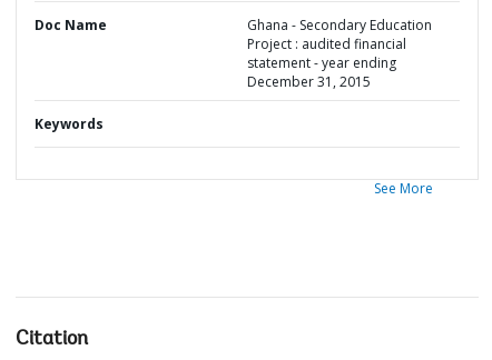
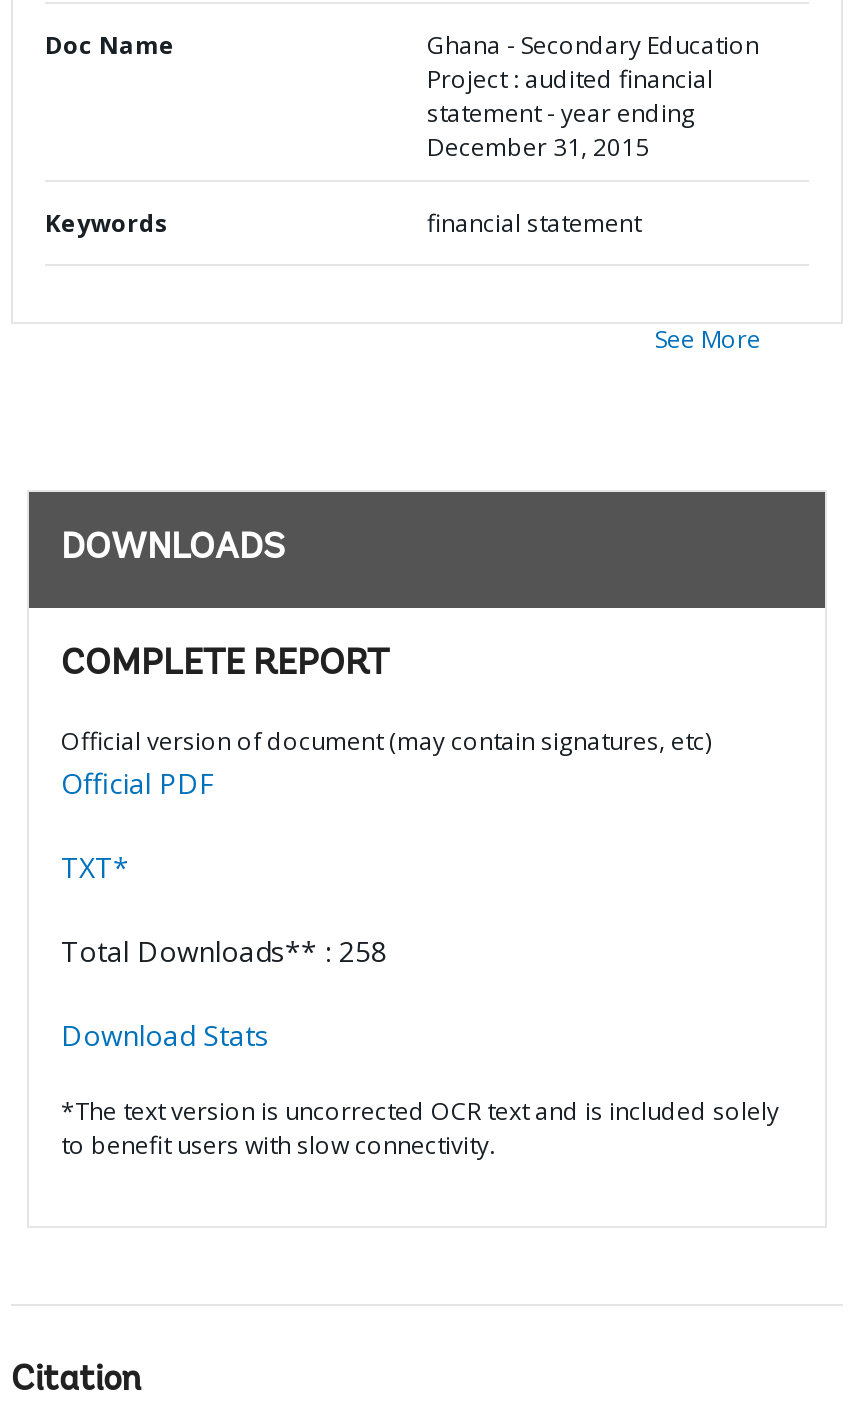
none -> [427,206,641,240] financial statement
none -> [61,532,779,1162] DOWNLOADS | COMPLETE REPORT | Official version of document (may contain signatures, etc) | Official PDF | TXT* | Total Downloads** : 258 | Download Stats | *The text version is uncorrected OCR text and is included solely | to benefit users with slow connectivity.

